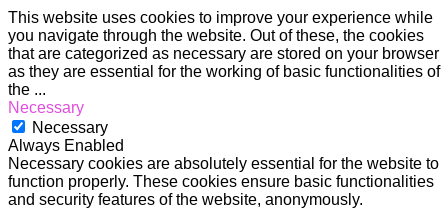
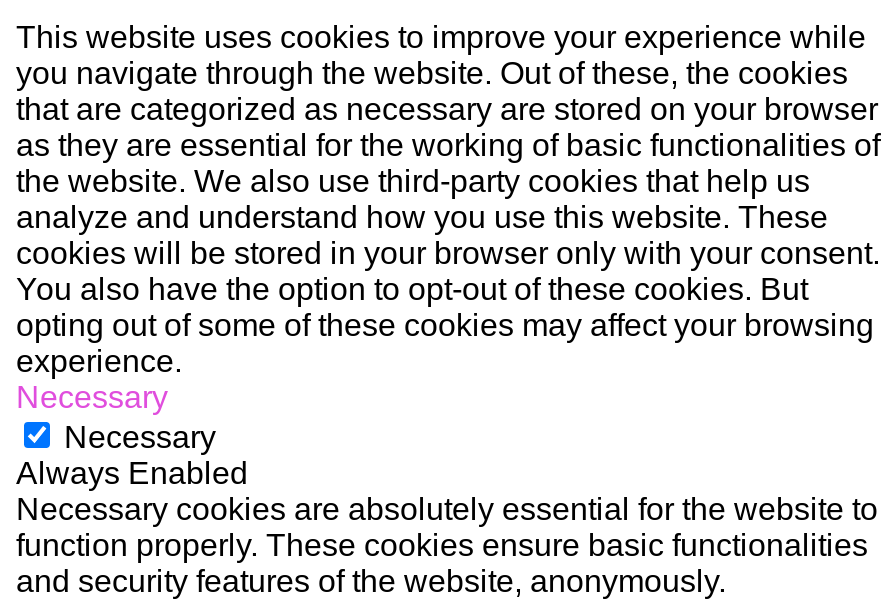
[8,81,46,98] the... -> [16,163,880,377] the website. We also use third-party cookies that help us | analyze and understand how you use this website. These | cookies will be stored in your browser only with your consent. | You also have the option to opt-out of these cookies. But | opting out of some of these cookies may affect your browsing | experience.

